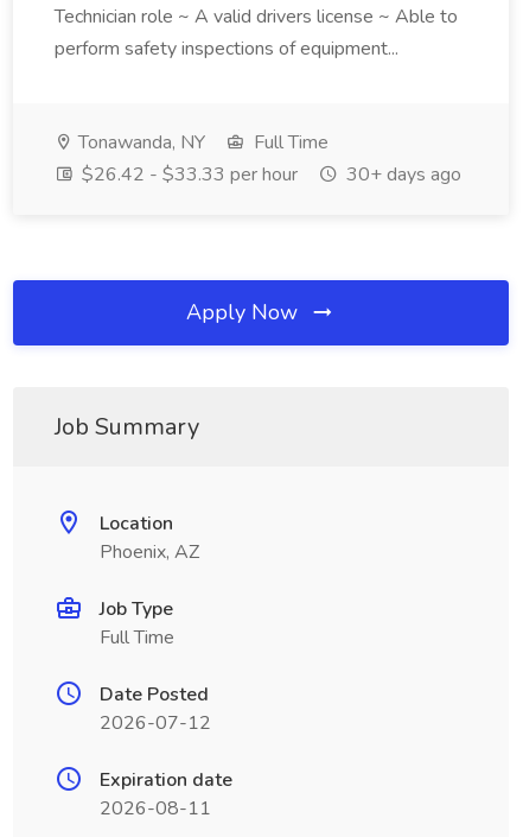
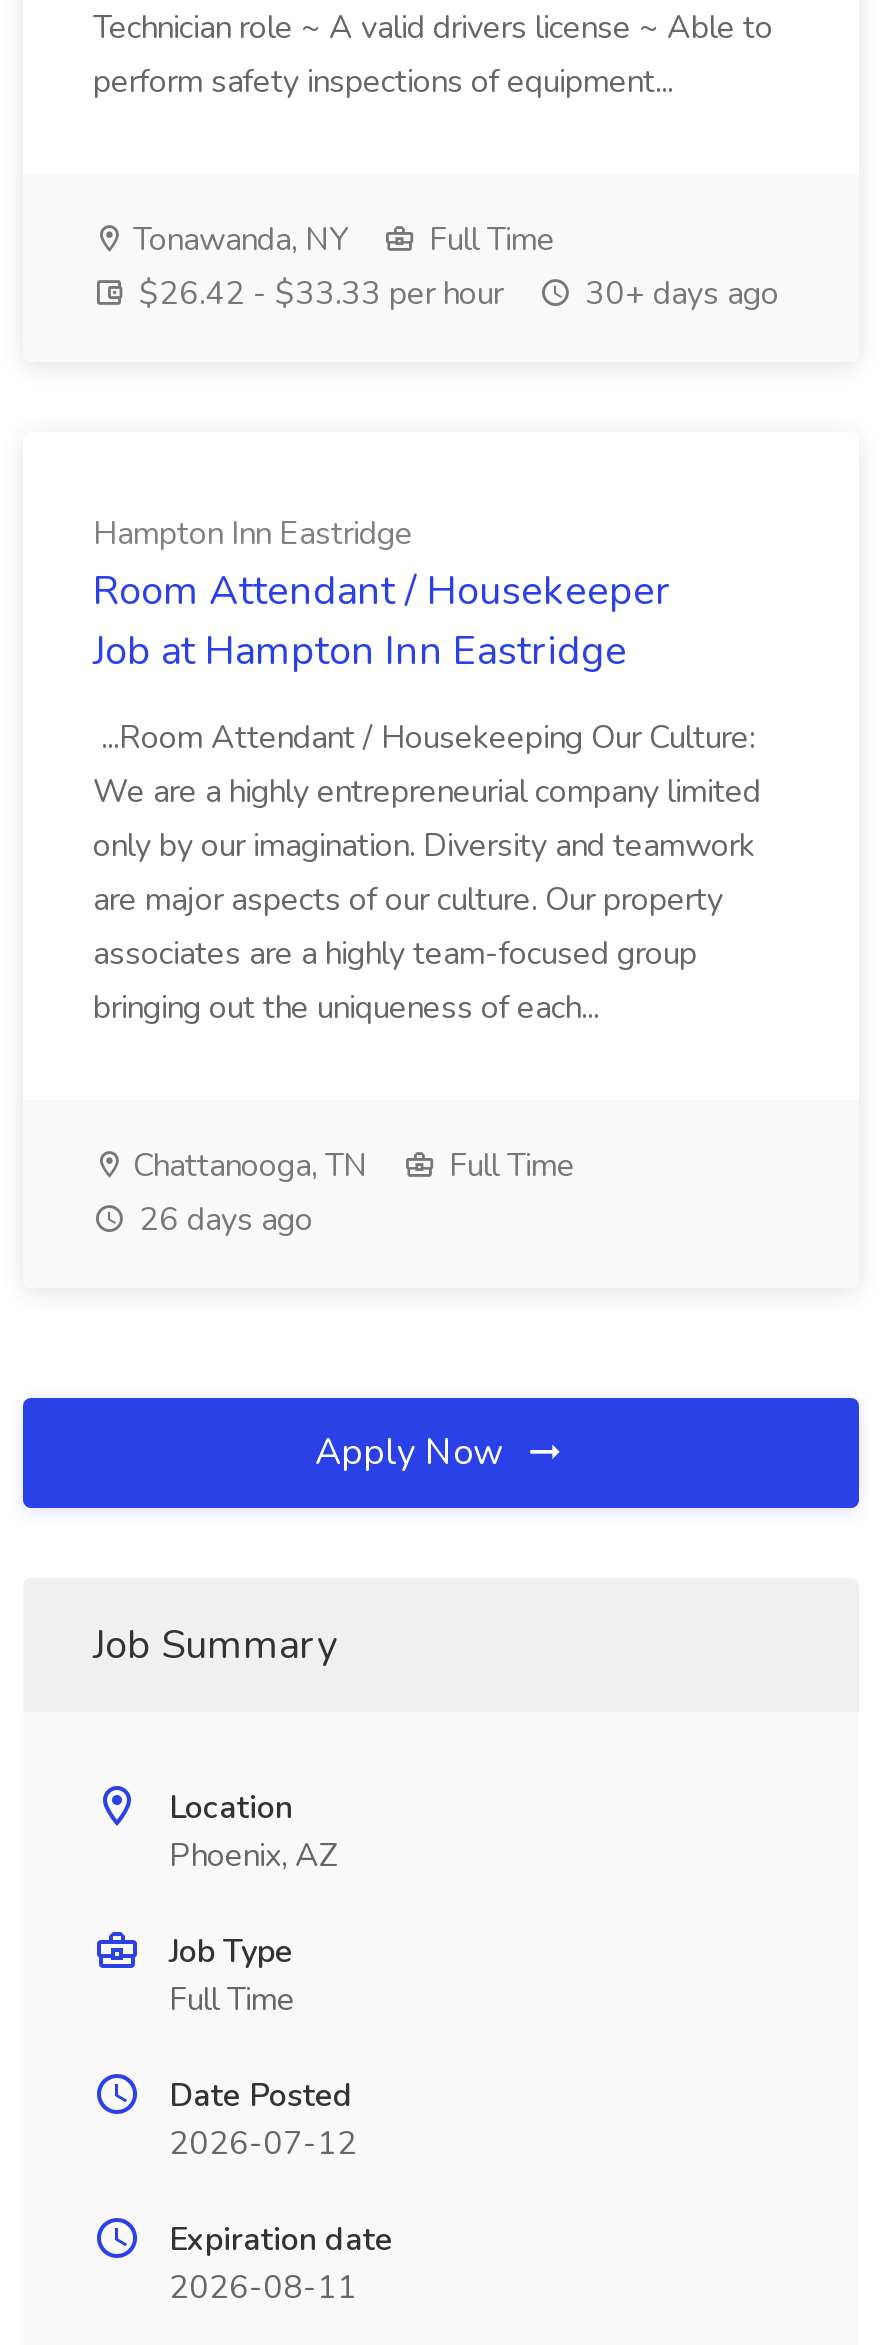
none -> [93,512,761,1030] Hampton Inn Eastridge | Room Attendant / Housekeeper | Job at Hampton Inn Eastridge | ...Room Attendant / Housekeeping Our Culture: | We are a highly entrepreneurial company limited | only by our imagination. Diversity and teamwork | are major aspects of our culture. Our property | associates are a highly team-focused group | bringing out the uniqueness of each...
none -> [125,1144,575,1242] Chattanooga, TN | Full Time | 26 days ago

